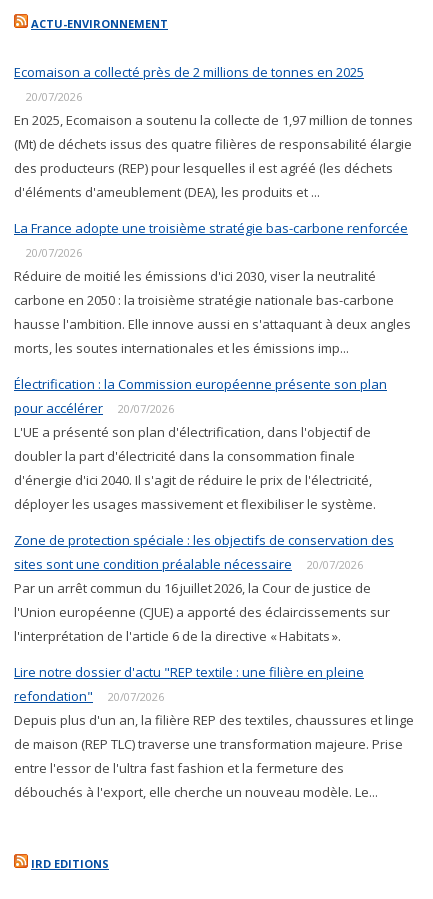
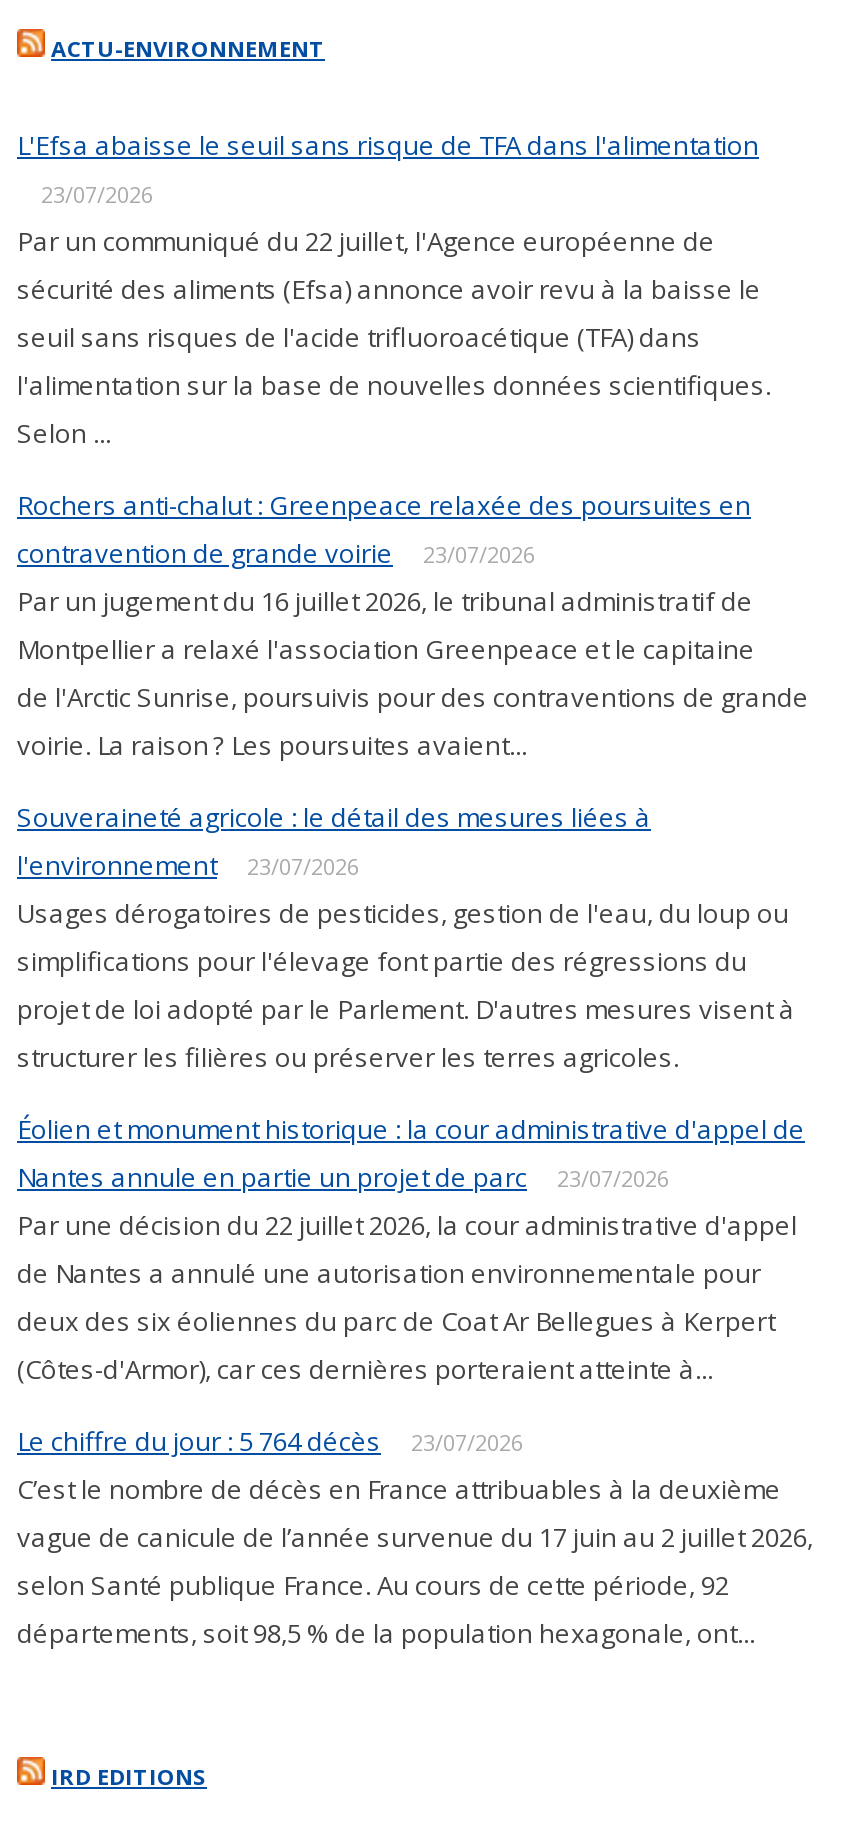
[14,63,413,201] Ecomaison a collecté près de 2 millions de tonnes en 2025 | 20/07/2026 | En 2025, Ecomaison a soutenu la collecte de 1,97 million de tonnes | (Mt) de déchets issus des quatre filières de responsabilité élargie | des producteurs (REP) pour lesquelles il est agréé (les déchets | d'éléments d'ameublement (DEA), les produits et ... -> [17,127,771,451] L'Efsa abaisse le seuil sans risque de TFA dans l'alimentation | 23/07/2026 | Par un communiqué du 22 juillet, l'Agence européenne de | sécurité des aliments (Efsa) annonce avoir revu à la baisse le | seuil sans risques de l'acide trifluoroacétique (TFA) dans | l'alimentation sur la base de nouvelles données scientifiques. | Selon ...
[14,219,411,357] La France adopte une troisième stratégie bas-carbone renforcée | 20/07/2026 | Réduire de moitié les émissions d'ici 2030, viser la neutralité | carbone en 2050 : la troisième stratégie nationale bas-carbone | hausse l'ambition. Elle innove aussi en s'attaquant à deux angles | morts, les soutes internationales et les émissions imp... -> [17,487,809,763] Rochers anti-chalut : Greenpeace relaxée des poursuites en | contravention de grande voirie | 23/07/2026 | Par un jugement du 16 juillet 2026, le tribunal administratif de | Montpellier a relaxé l'association Greenpeace et le capitaine | de l'Arctic Sunrise, poursuivis pour des contraventions de grande | voirie. La raison ? Les poursuites avaient...
[14,375,387,513] Électrification : la Commission européenne présente son plan | pour accélérer | 20/07/2026 | L'UE a présenté son plan d'électrification, dans l'objectif de | doubler la part d'électricité dans la consommation finale | d'énergie d'ici 2040. Il s'agit de réduire le prix de l'électricité, | déployer les usages massivement et flexibiliser le système. -> [17,799,795,1075] Souveraineté agricole : le détail des mesures liées à | l'environnement | 23/07/2026 | Usages dérogatoires de pesticides, gestion de l'eau, du loup ou | simplifications pour l'élevage font partie des régressions du | projet de loi adopté par le Parlement. D'autres mesures visent à | structurer les filières ou préserver les terres agricoles.
[14,531,394,645] Zone de protection spéciale : les objectifs de conservation des | sites sont une condition préalable nécessaire | 20/07/2026 | Par un arrêt commun du 16 juillet 2026, la Cour de justice de | l'Union européenne (CJUE) a apporté des éclaircissements sur | l'interprétation de l'article 6 de la directive « Habitats ». -> [17,1111,805,1387] Éolien et monument historique : la cour administrative d'appel de | Nantes annule en partie un projet de parc | 23/07/2026 | Par une décision du 22 juillet 2026, la cour administrative d'appel | de Nantes a annulé une autorisation environnementale pour | deux des six éoliennes du parc de Coat Ar Bellegues à Kerpert | (Côtes-d'Armor), car ces dernières porteraient atteinte à...
[14,663,414,801] Lire notre dossier d'actu "REP textile : une filière en pleine | refondation" | 20/07/2026 | Depuis plus d'un an, la filière REP des textiles, chaussures et linge | de maison (REP TLC) traverse une transformation majeure. Prise | entre l'essor de l'ultra fast fashion et la fermeture des | débouchés à l'export, elle cherche un nouveau modèle. Le... -> [17,1423,813,1651] Le chiffre du jour : 5 764 décès | 23/07/2026 | C’est le nombre de décès en France attribuables à la deuxième | vague de canicule de l’année survenue du 17 juin au 2 juillet 2026, | selon Santé publique France. Au cours de cette période, 92 | départements, soit 98,5 % de la population hexagonale, ont...

